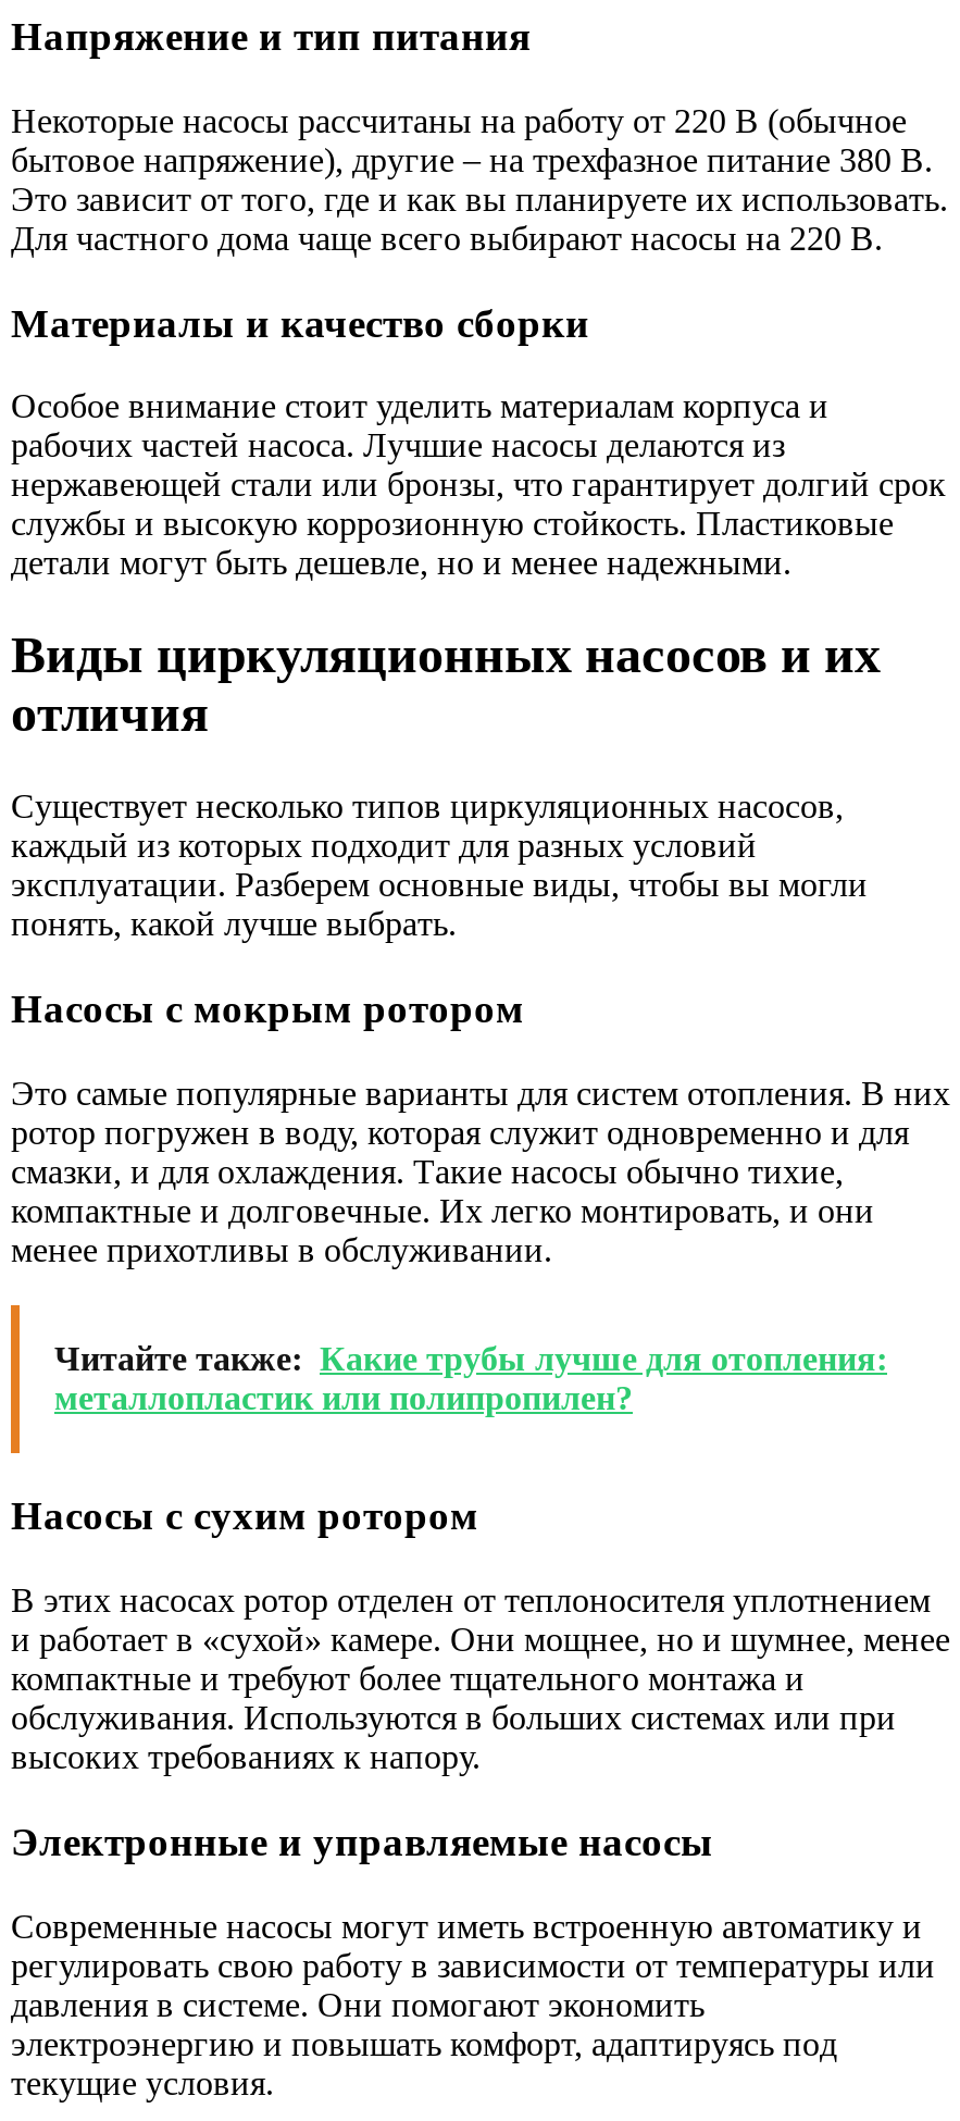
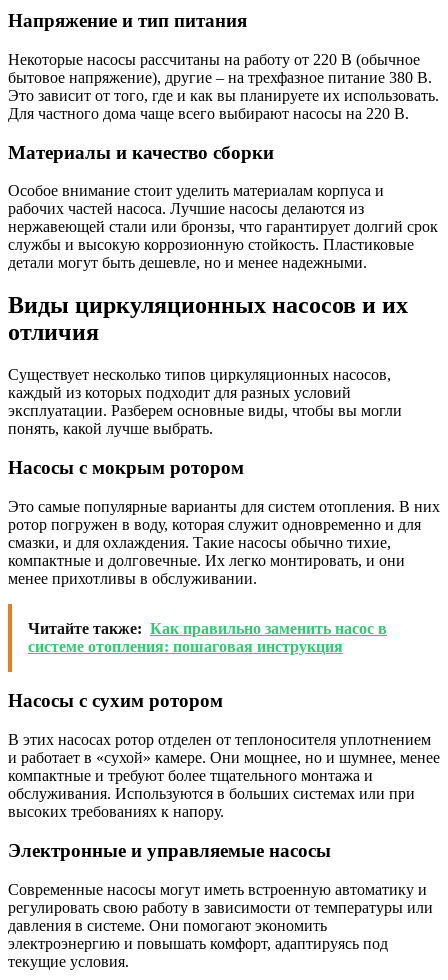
[54,1339,887,1416] Читайте также: Какие трубы лучше для отопления: | металлопластик или полипропилен? -> [28,620,387,655] Читайте также: Как правильно заменить насос в | системе отопления: пошаговая инструкция

